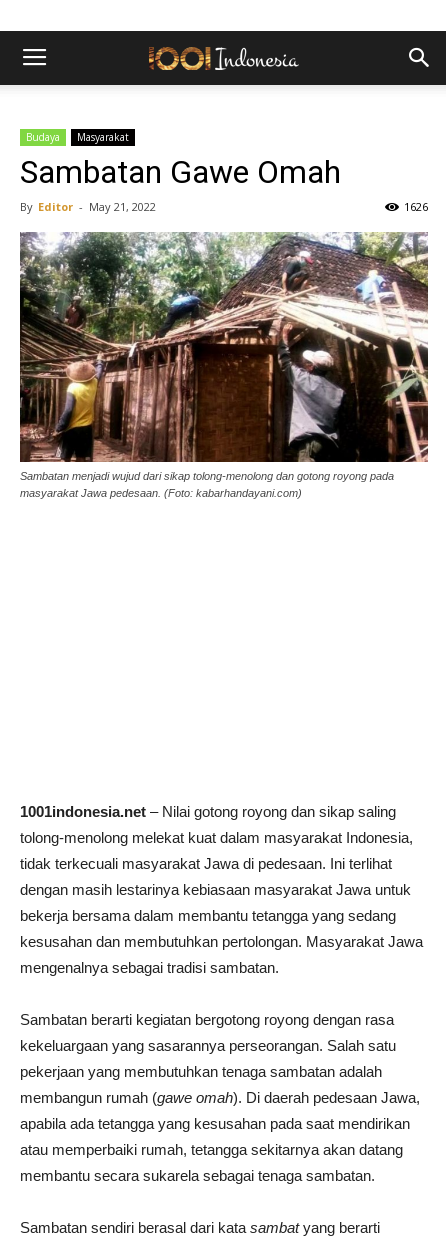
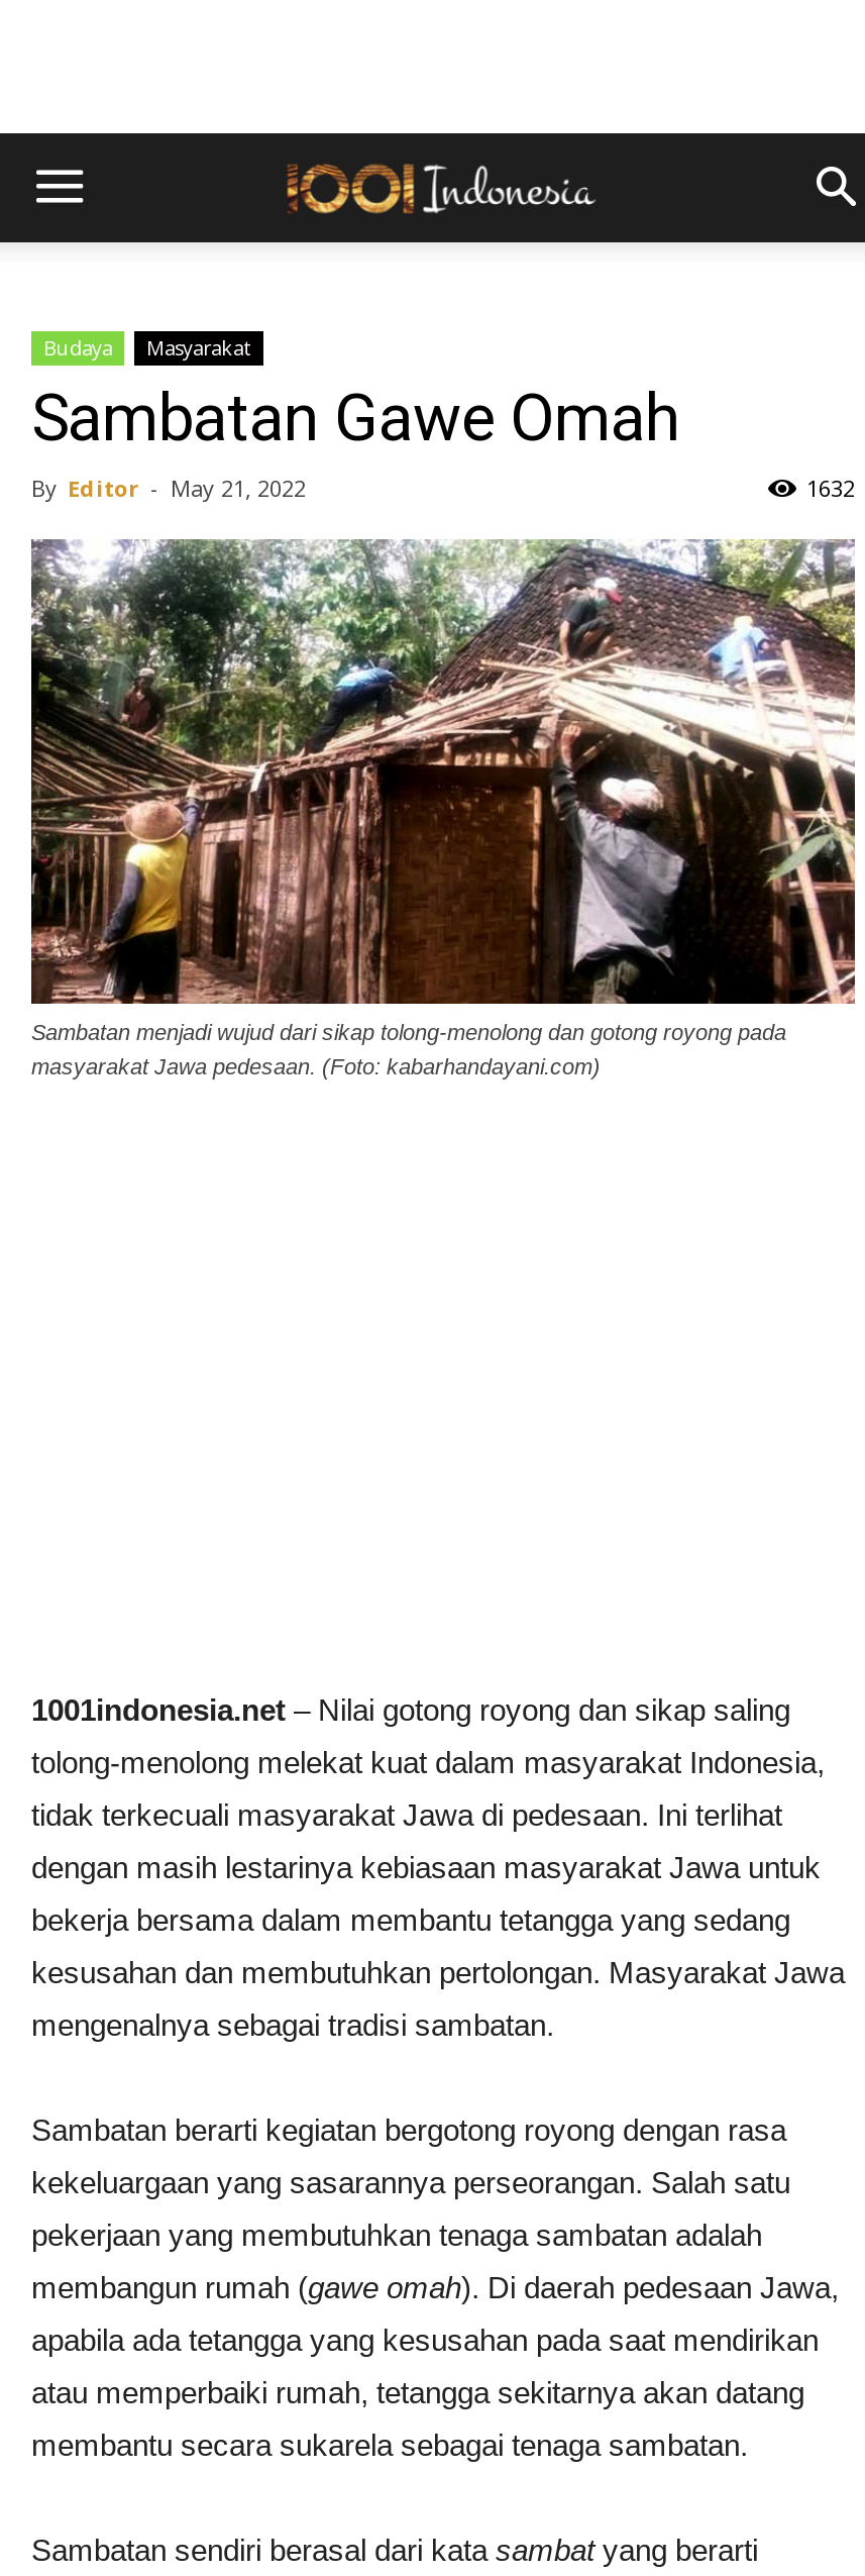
[404,199,428,214] 1626 -> [806,473,855,503] 1632

